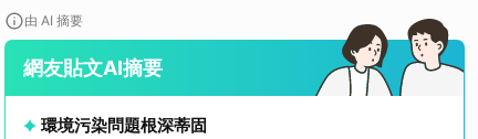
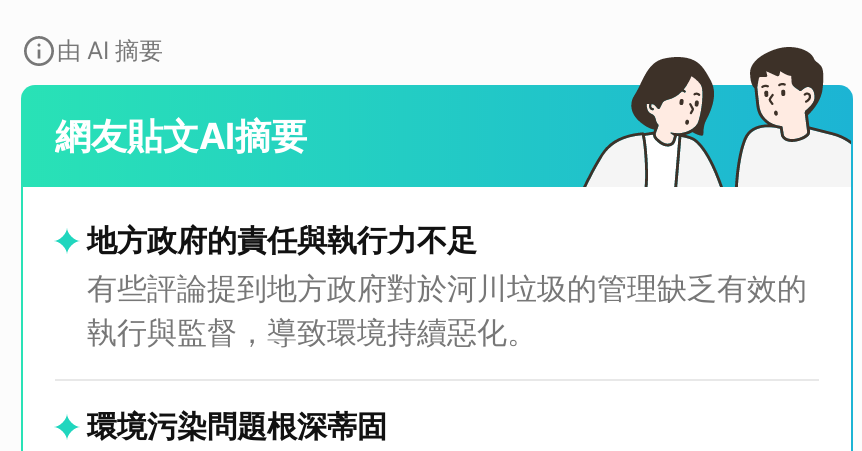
none -> [87,221,807,351] 地方政府的責任與執行力不足 | 有些評論提到地方政府對於河川垃圾的管理缺乏有效的 | 執行與監督，導致環境持續惡化。

